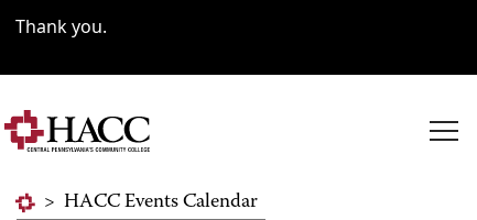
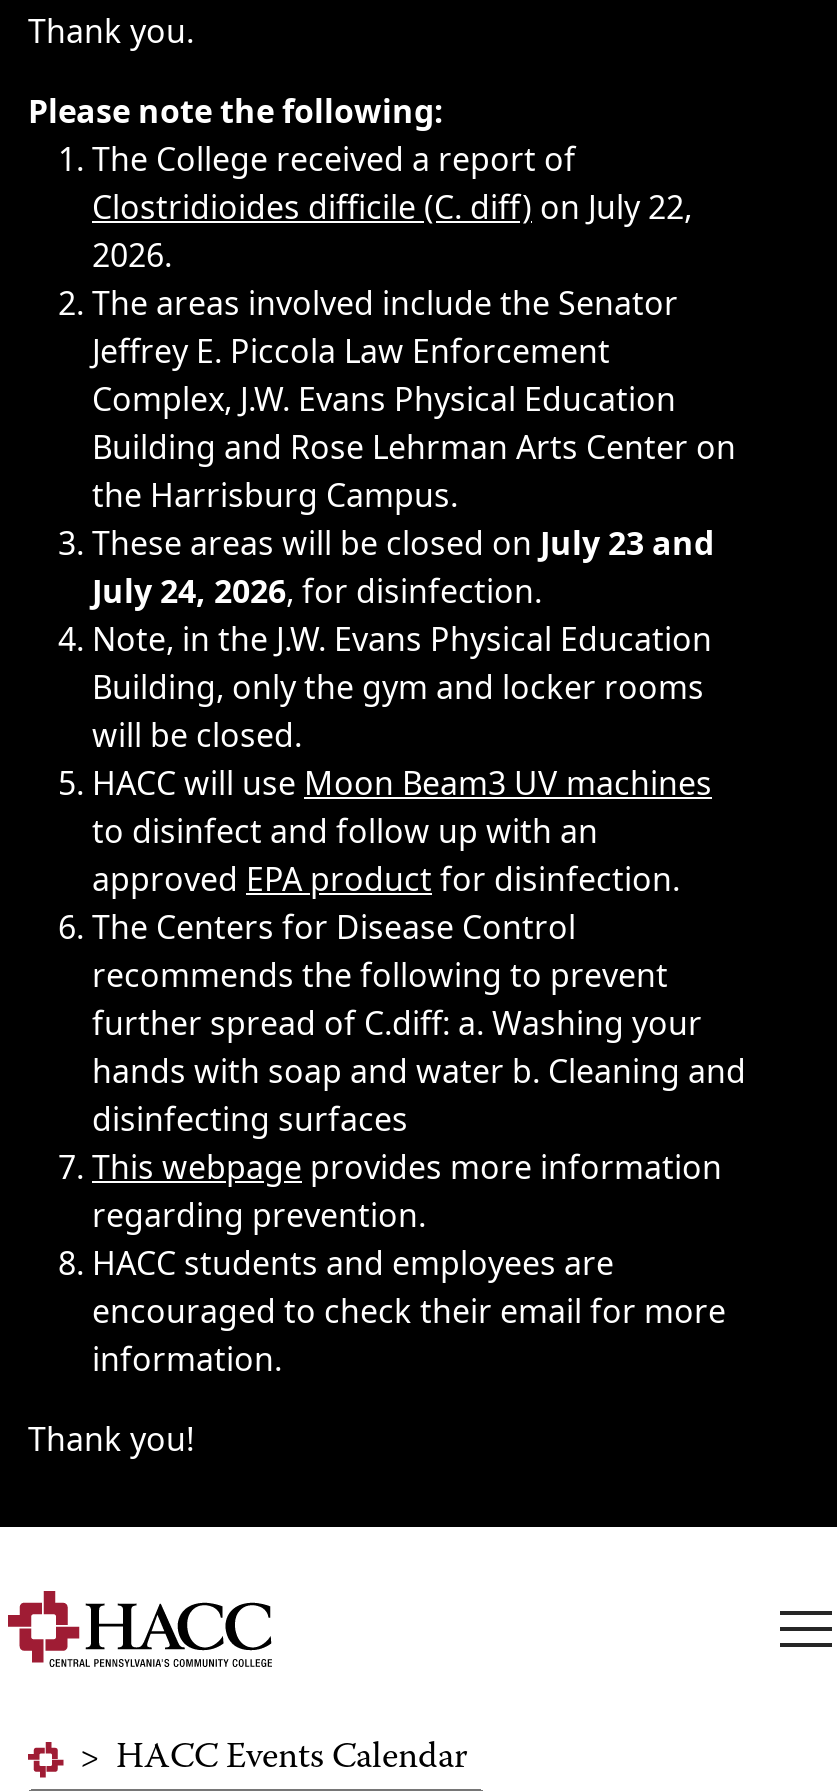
none -> [28,89,746,1461] Please note the following: | The College received a report of | Clostridioides difficile (C. diff) on July 22, | 2026. | The areas involved include the Senator | Jeffrey E. Piccola Law Enforcement | Complex, J.W. Evans Physical Education | Building and Rose Lehrman Arts Center on | the Harrisburg Campus. | These areas will be closed on July 23 and | July 24, 2026, for disinfection. | Note, in the J.W. Evans Physical Education | Building, only the gym and locker rooms | will be closed. | HACC will use Moon Beam3 UV machines | to disinfect and follow up with an | approved EPA product for disinfection. | The Centers for Disease Control | recommends the following to prevent | further spread of C.diff: a. Washing your | hands with soap and water b. Cleaning and | disinfecting surfaces | This webpage provides more information | regarding prevention. | HACC students and employees are | encouraged to check their email for more | information. | Thank you!

